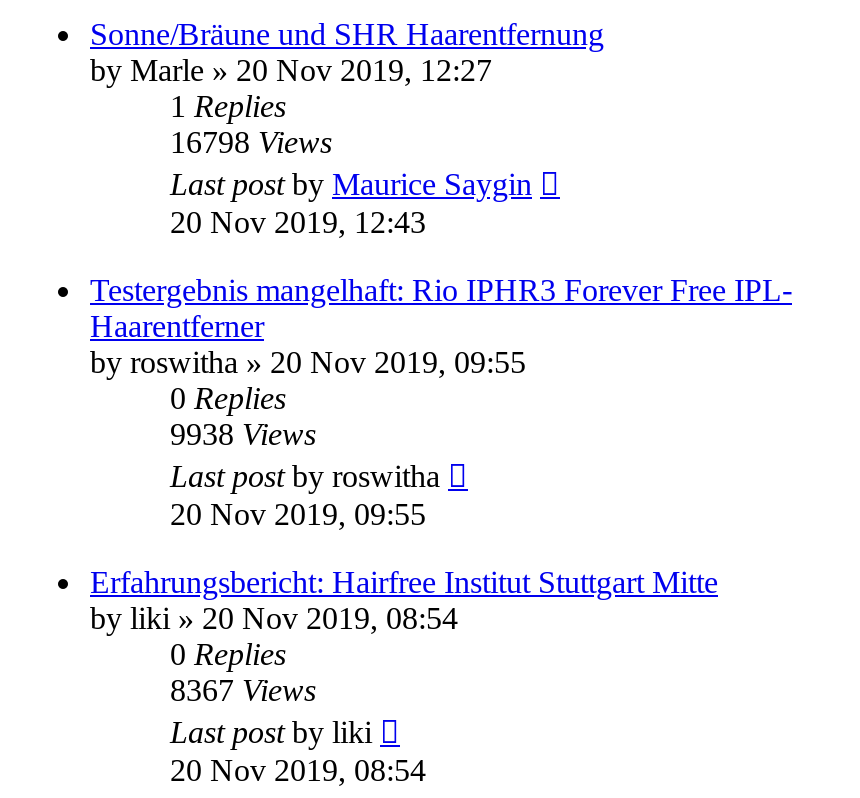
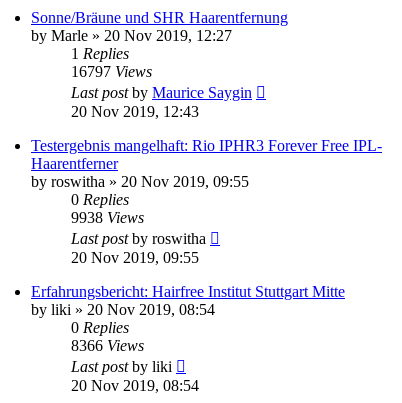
[170,125,332,159] 16798 Views -> [71,63,152,80] 16797 Views
[170,673,316,707] 8367 Views -> [71,337,144,354] 8366 Views

